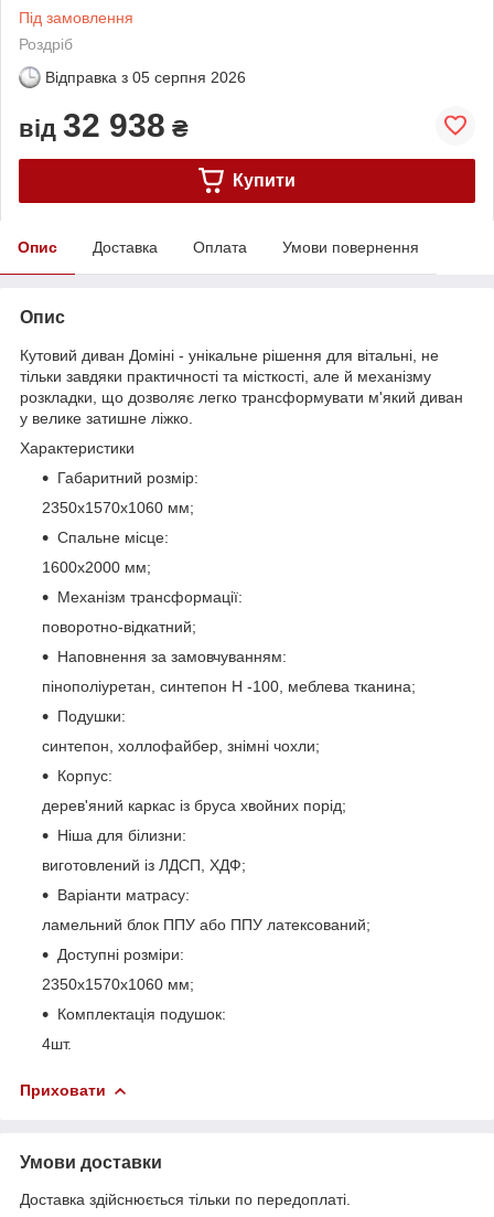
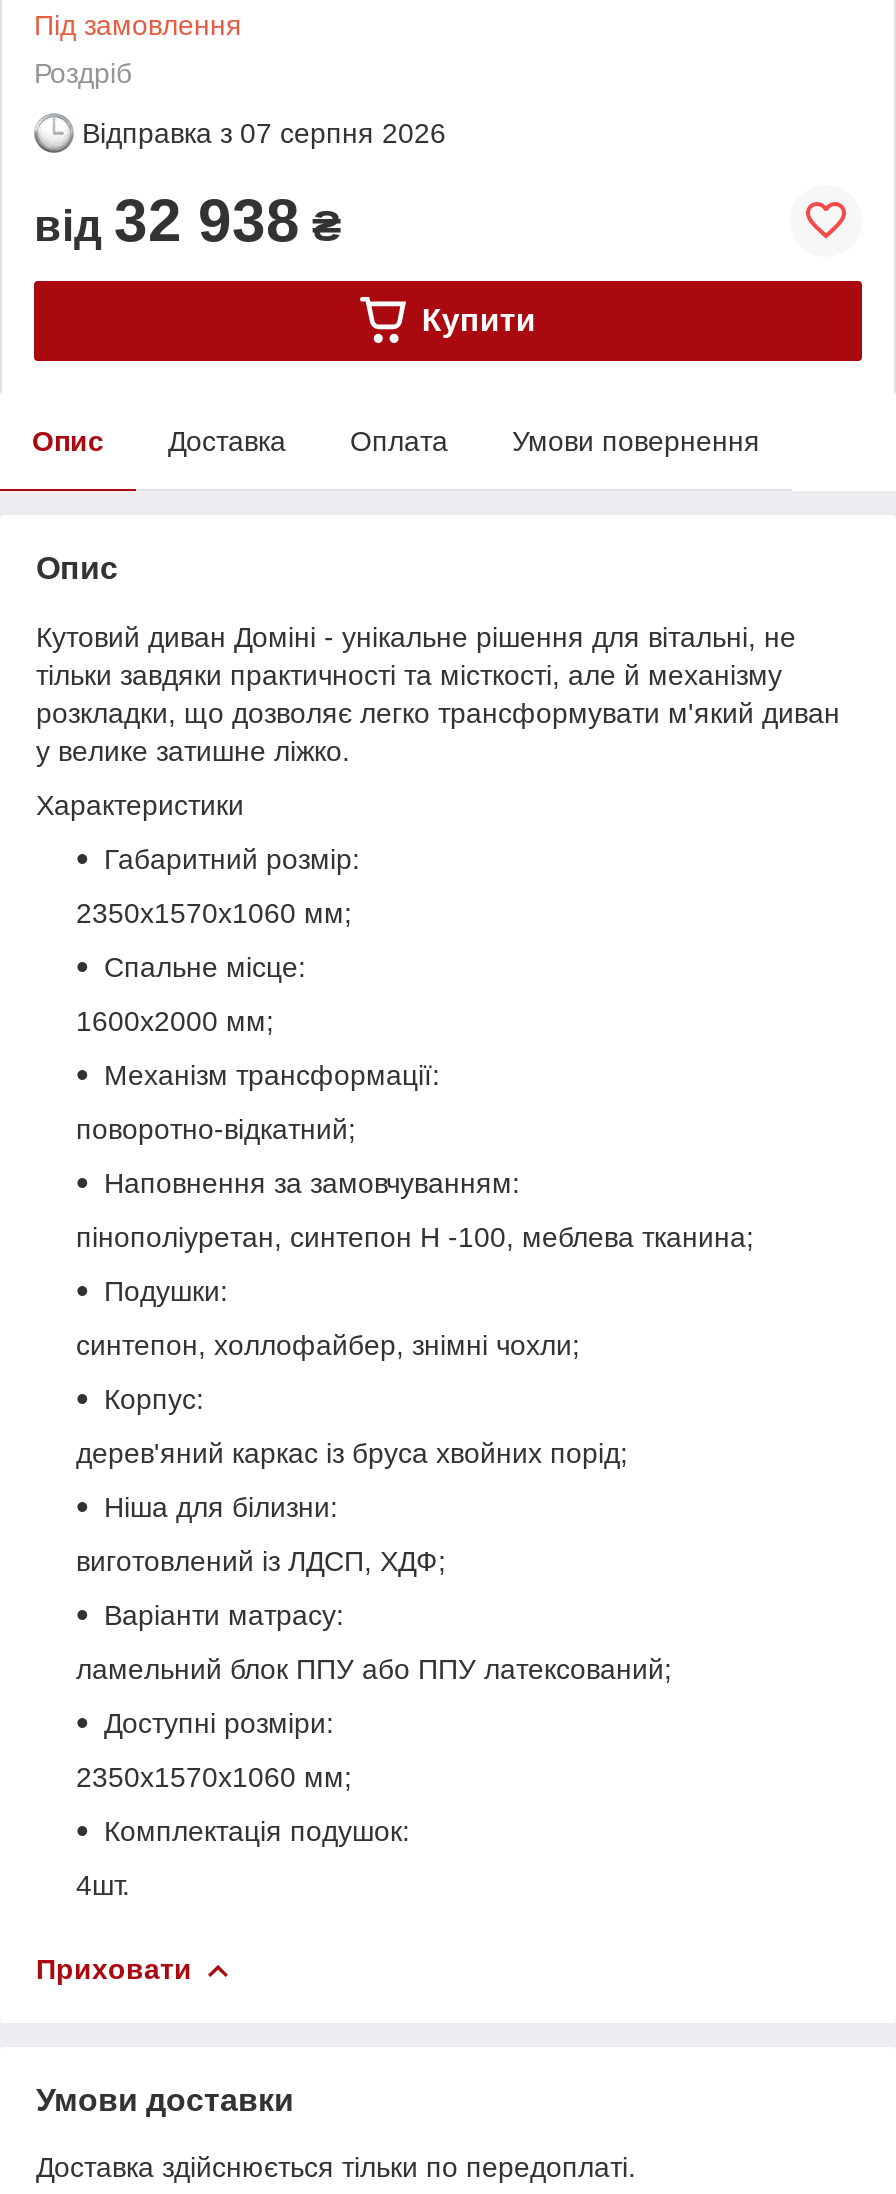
[45,68,246,86] Відправка з 05 серпня 2026 -> [82,117,446,149] Відправка з 07 серпня 2026

